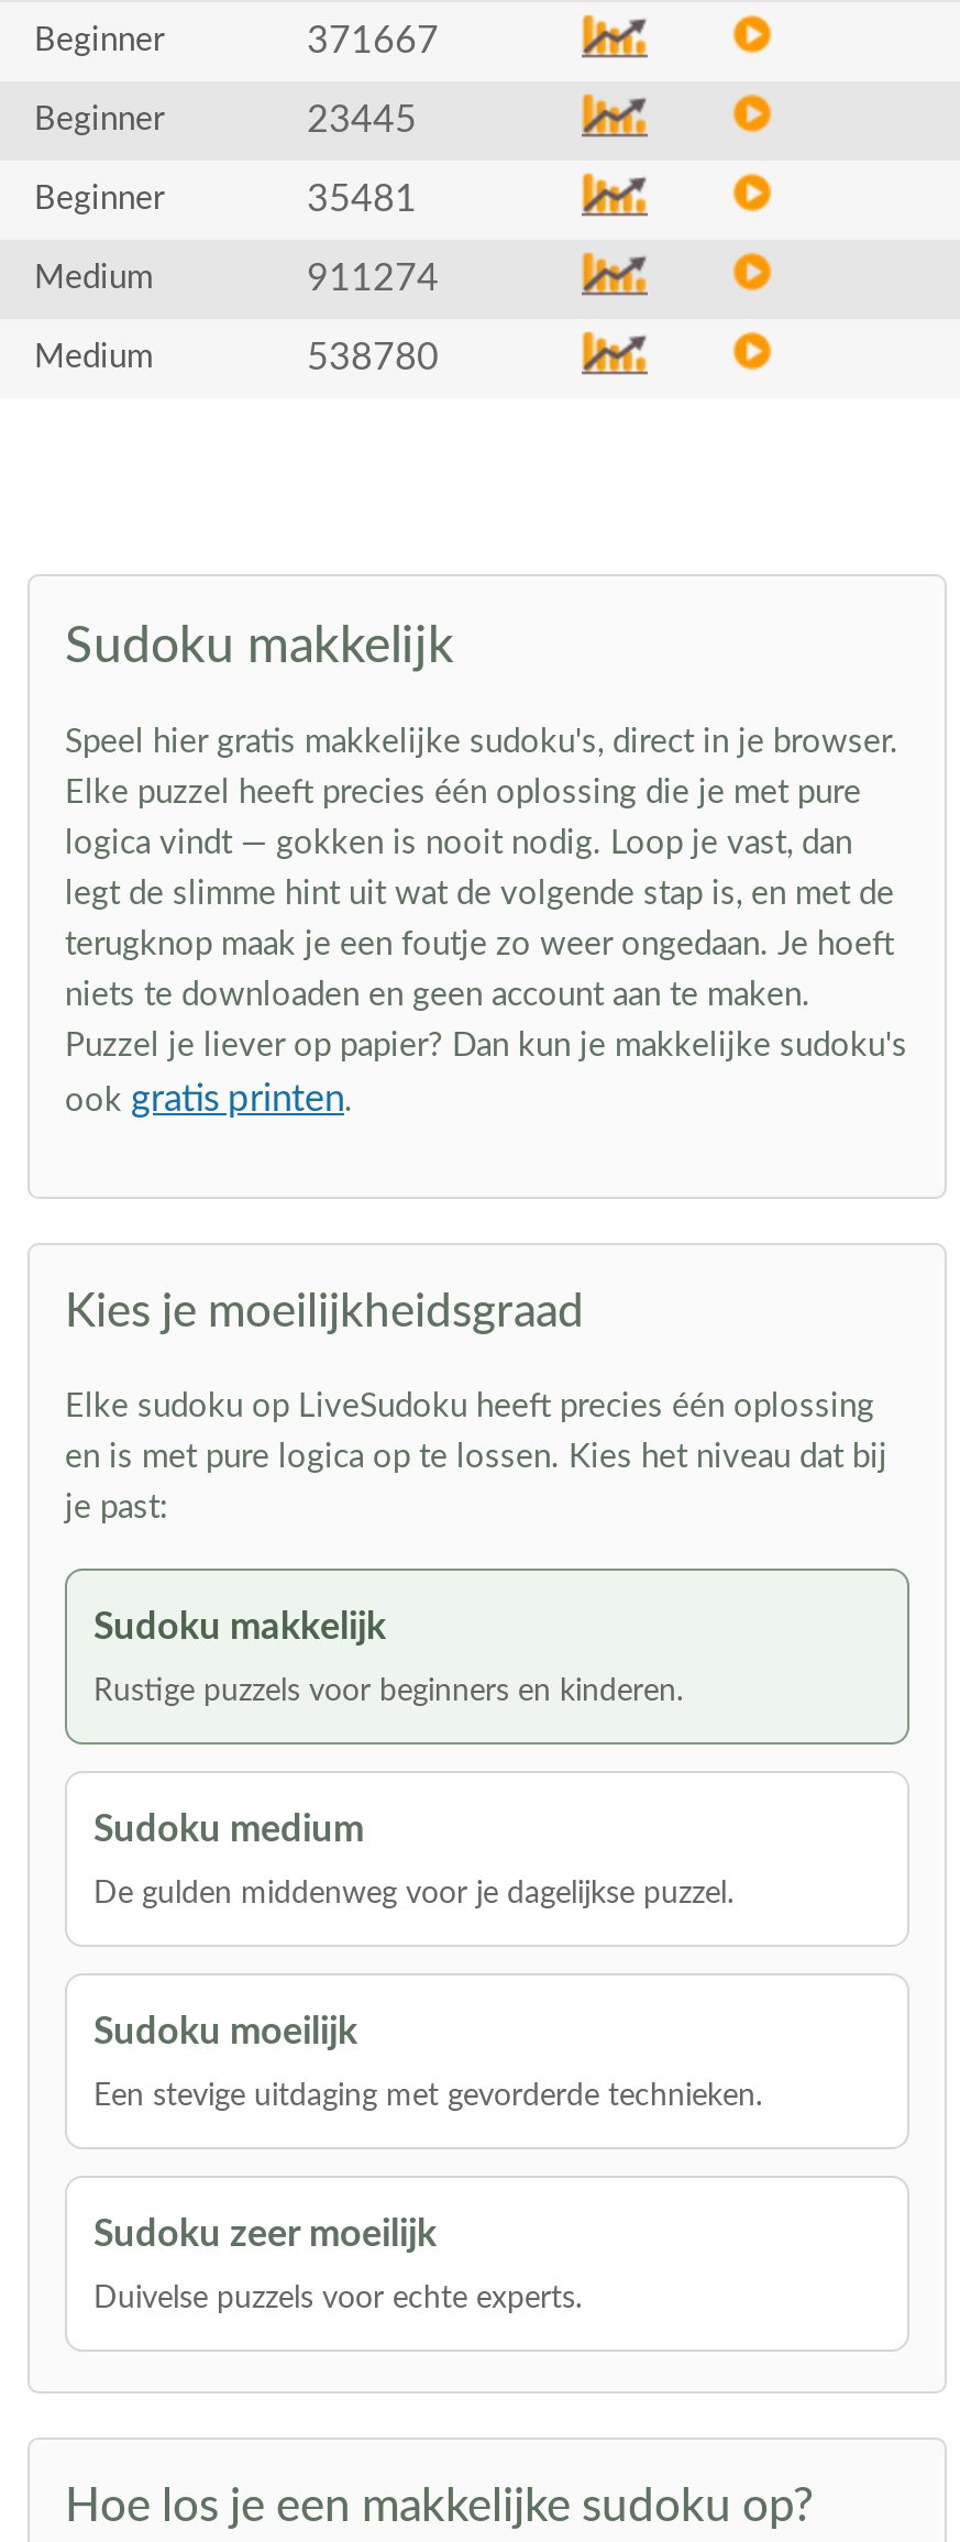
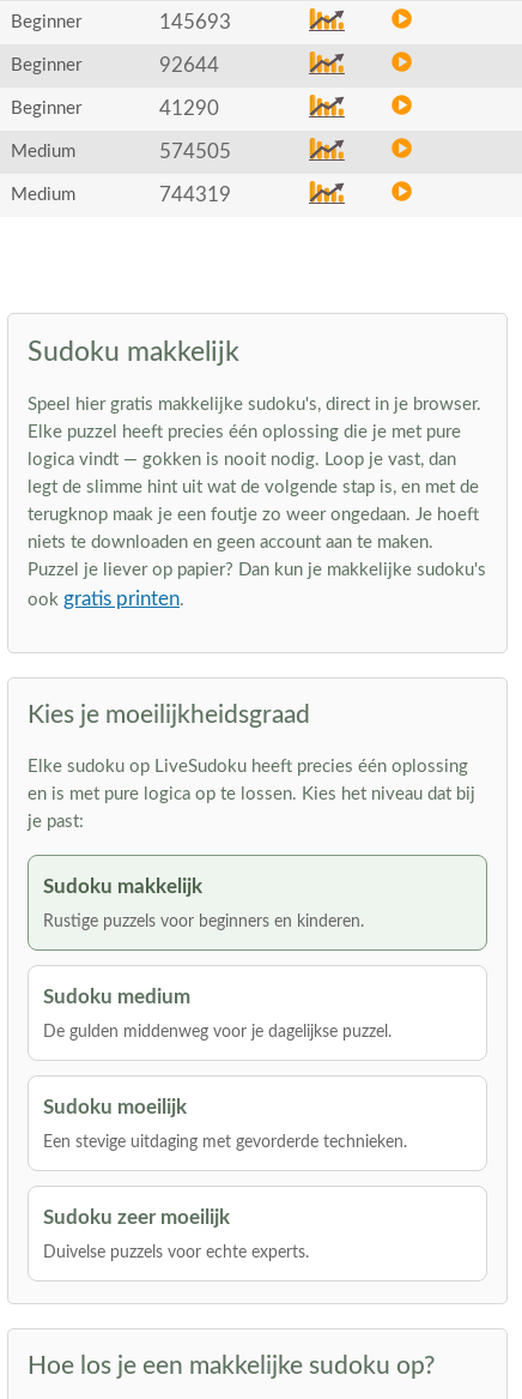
[307,22,439,59] 371667 -> [159,12,231,32] 145693
[307,101,417,139] 23445 -> [159,55,219,76] 92644
[307,180,417,218] 35481 -> [159,98,219,119] 41290
[307,260,439,297] 911274 -> [159,141,231,162] 574505
[307,339,439,376] 538780 -> [159,185,231,205] 744319

